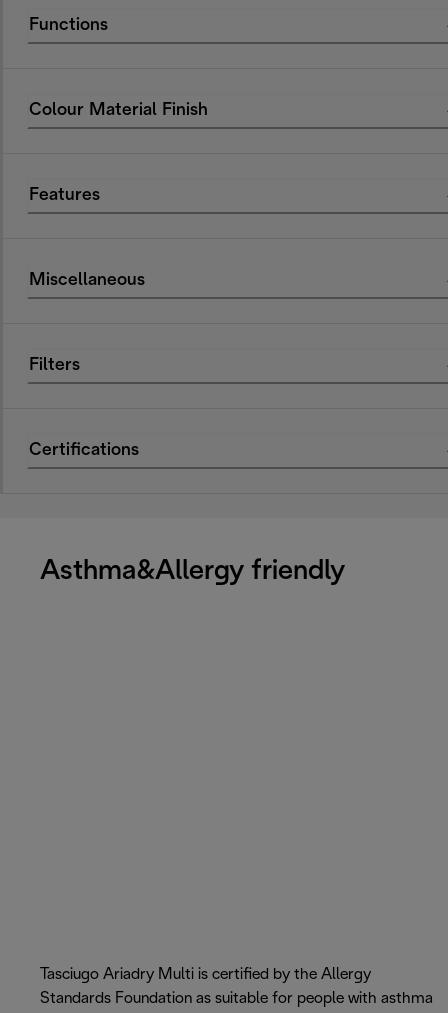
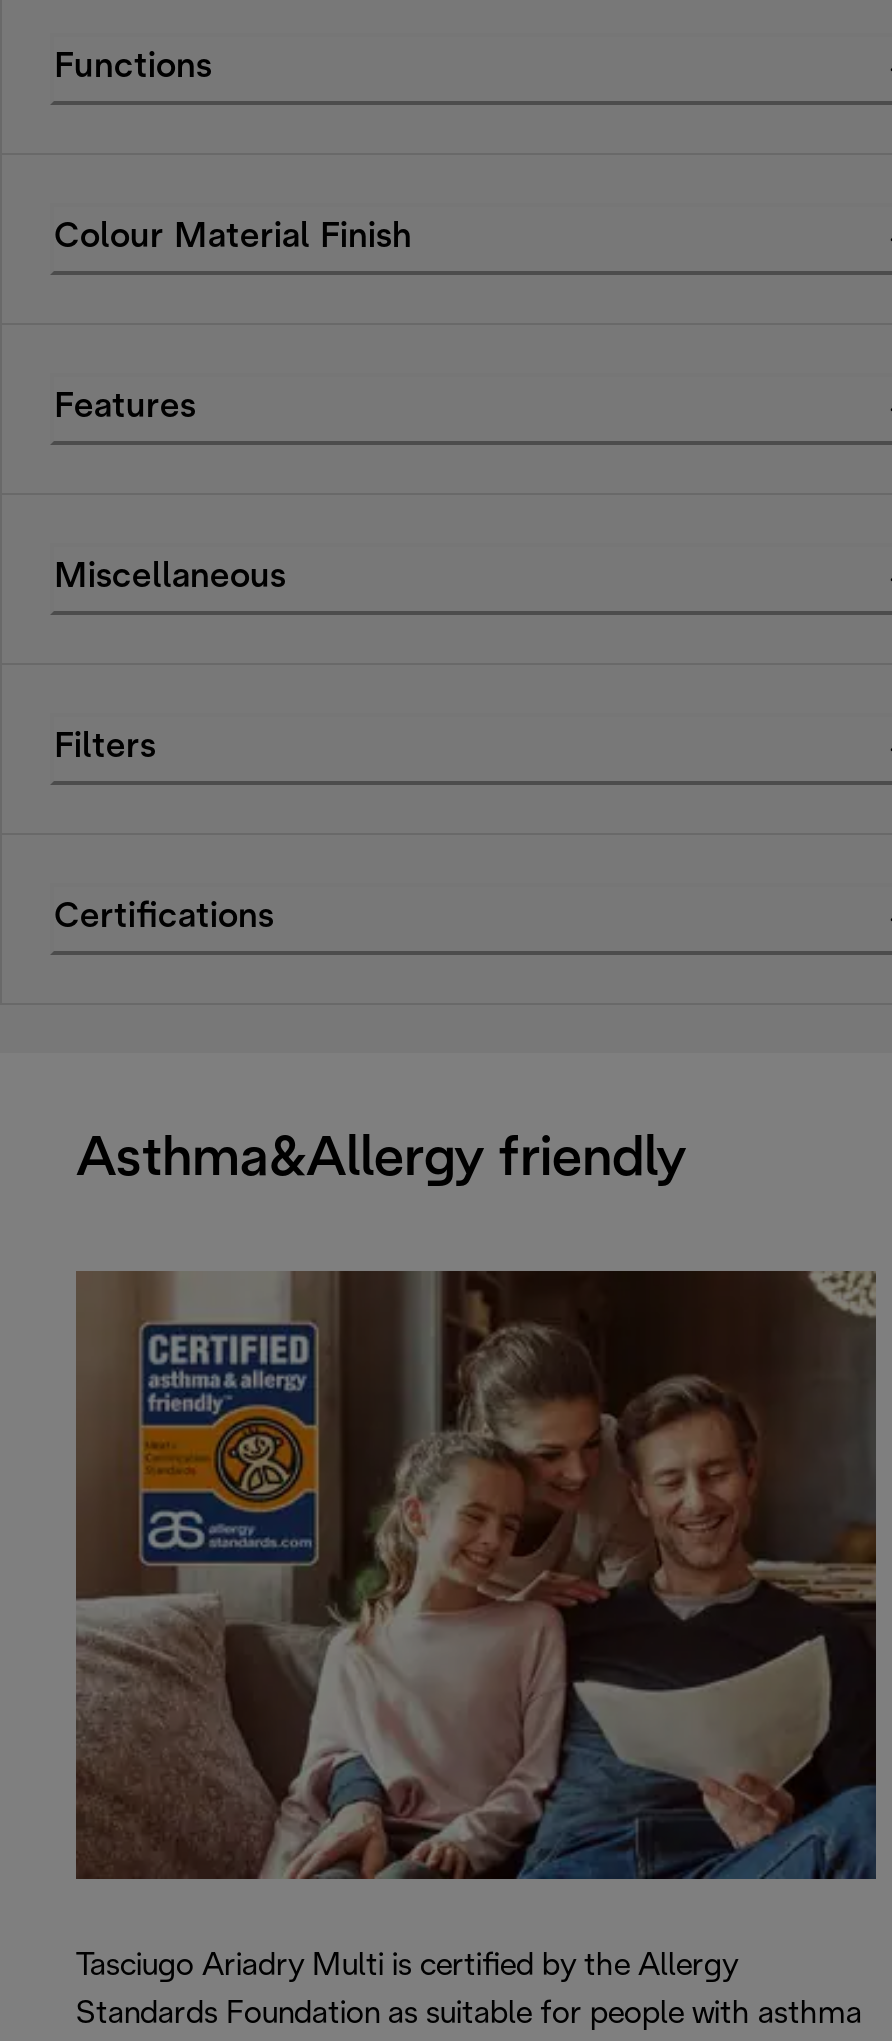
none -> [74,1269,878,1881] [image]

